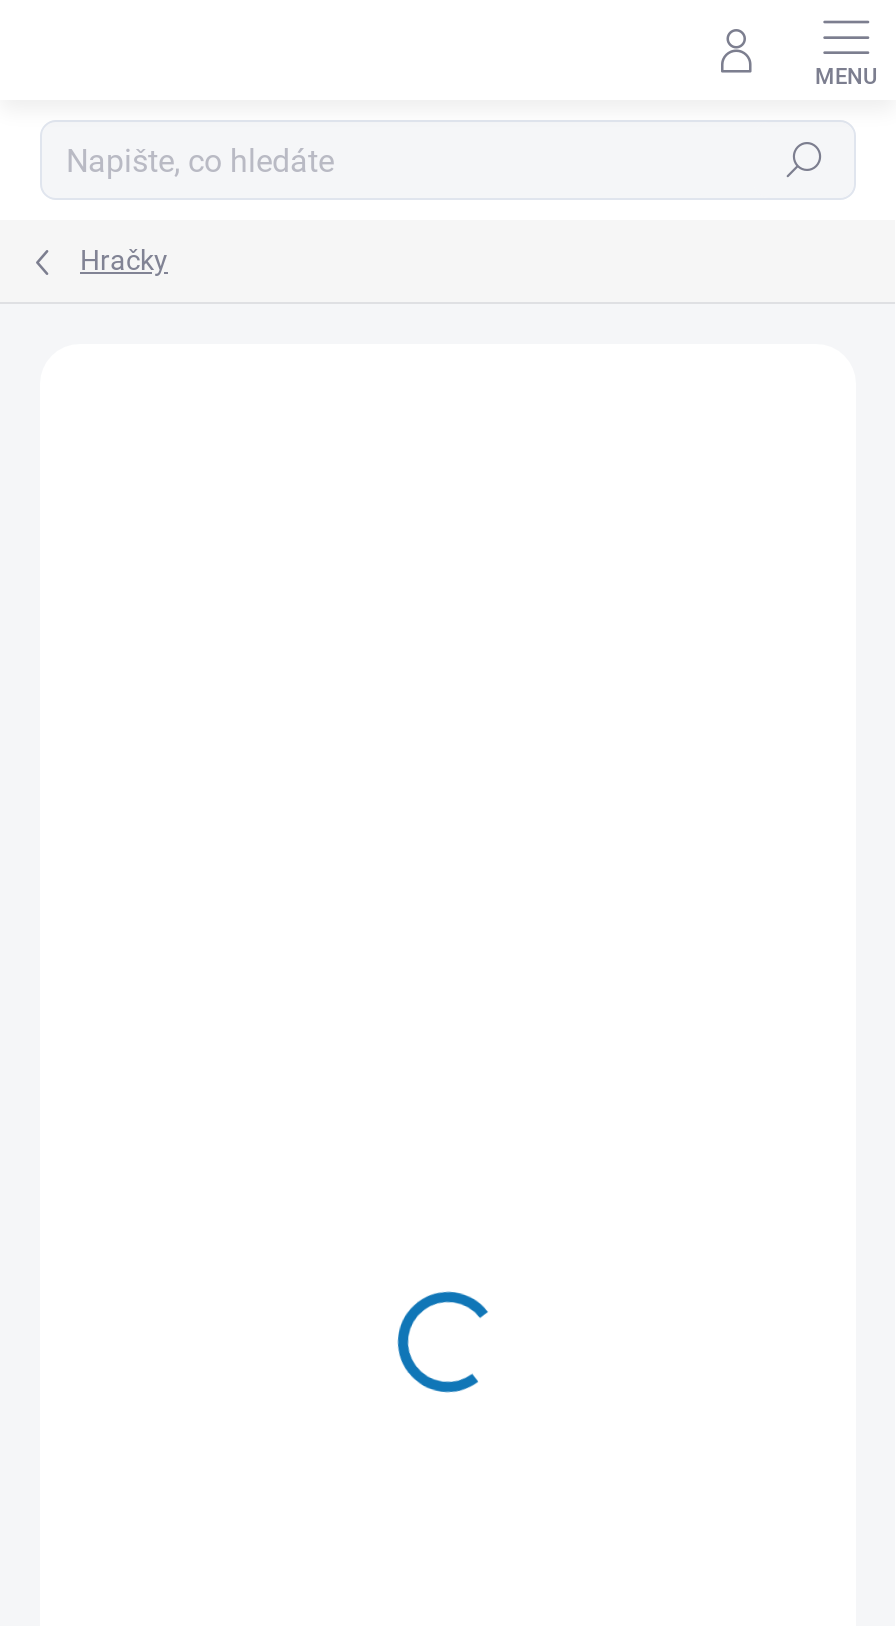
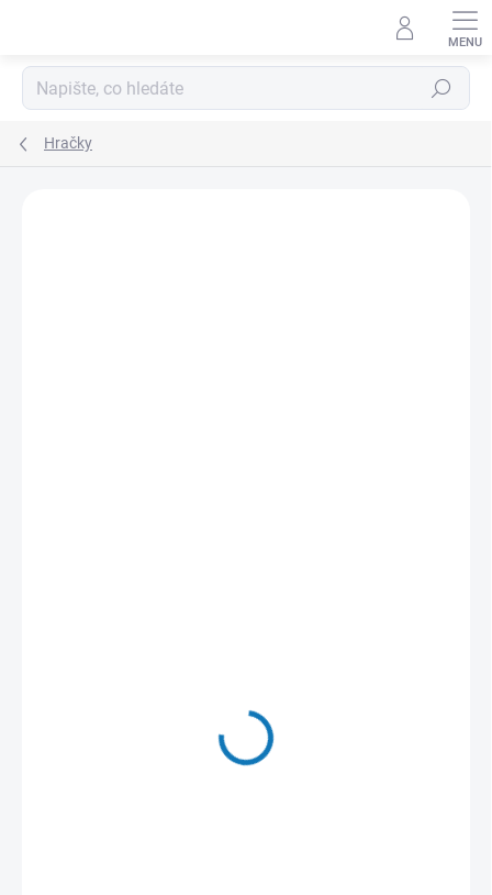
[396,1288,500,1390] [image] -> [217,709,276,765] [image]

